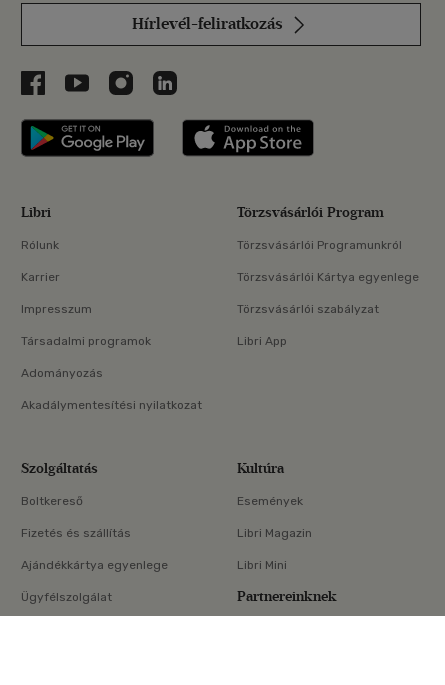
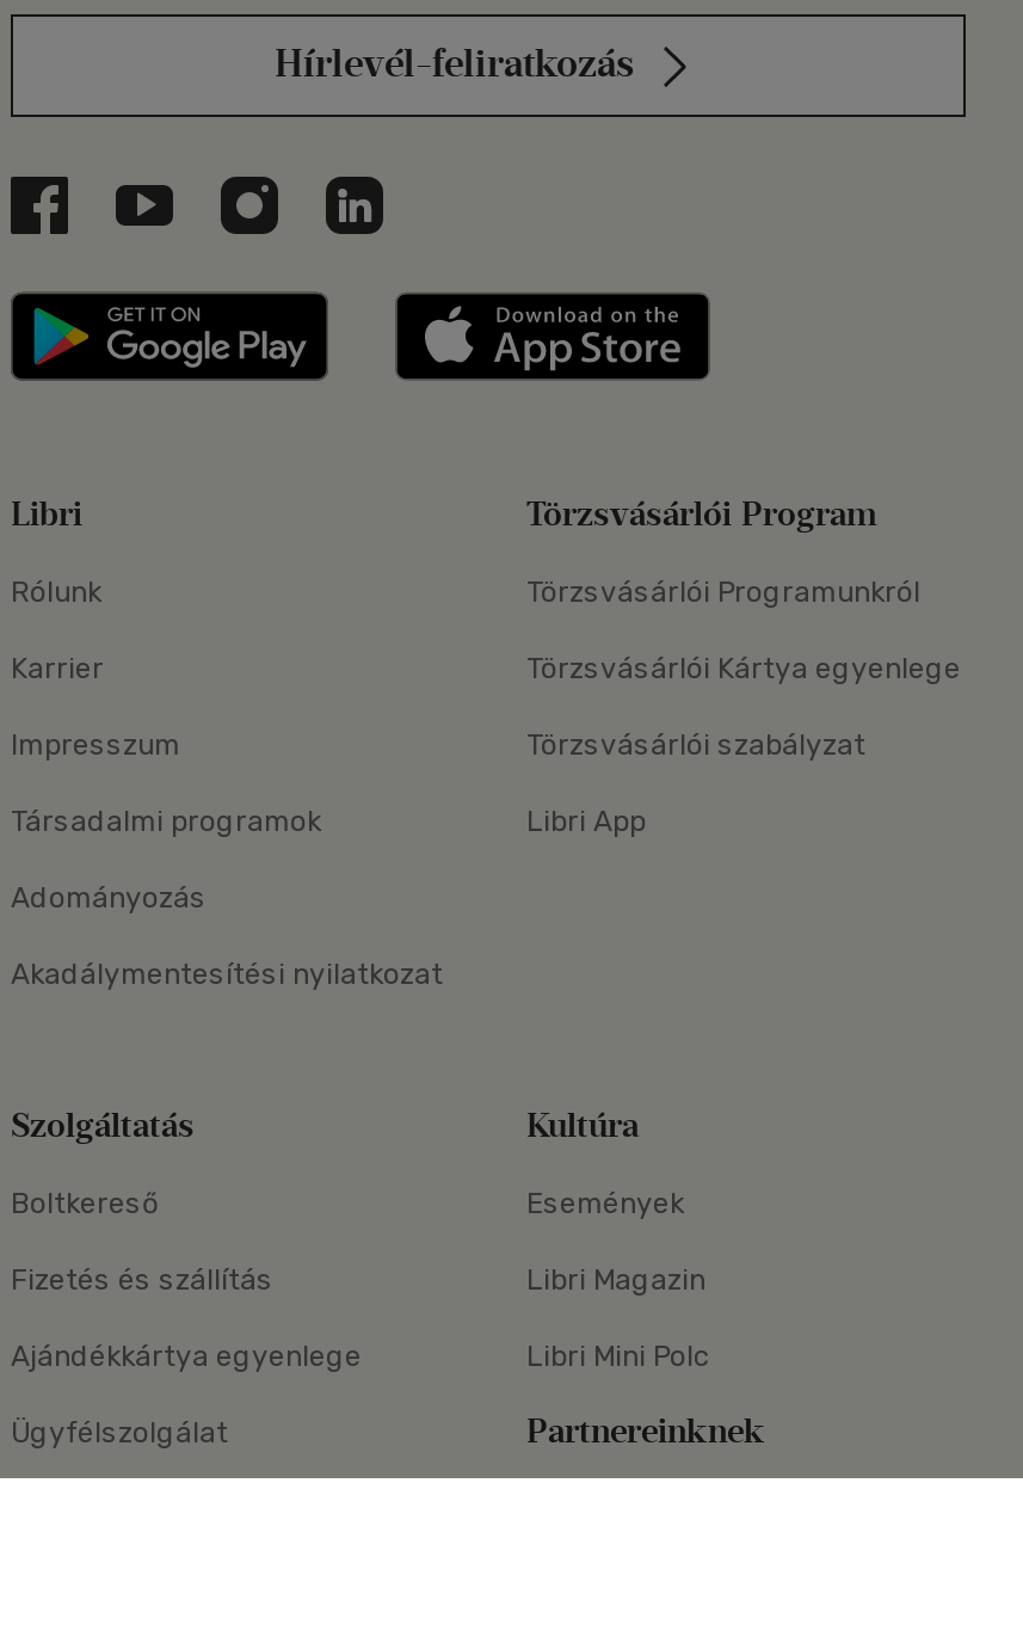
[237,558,287,572] Libri Mini -> [526,1341,710,1374] Libri Mini Polc

